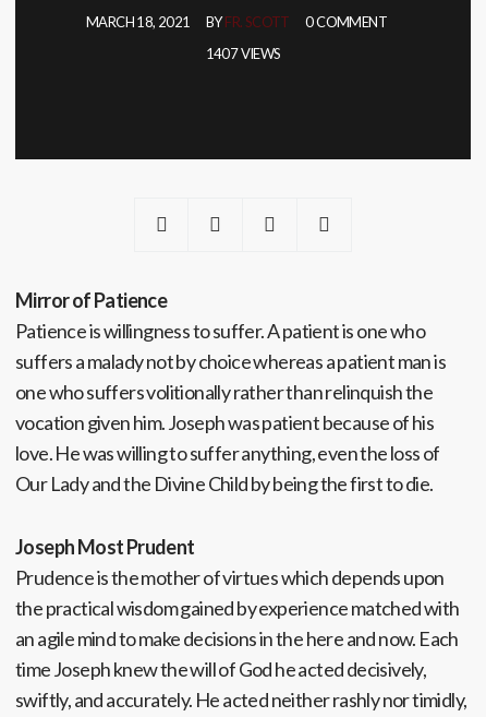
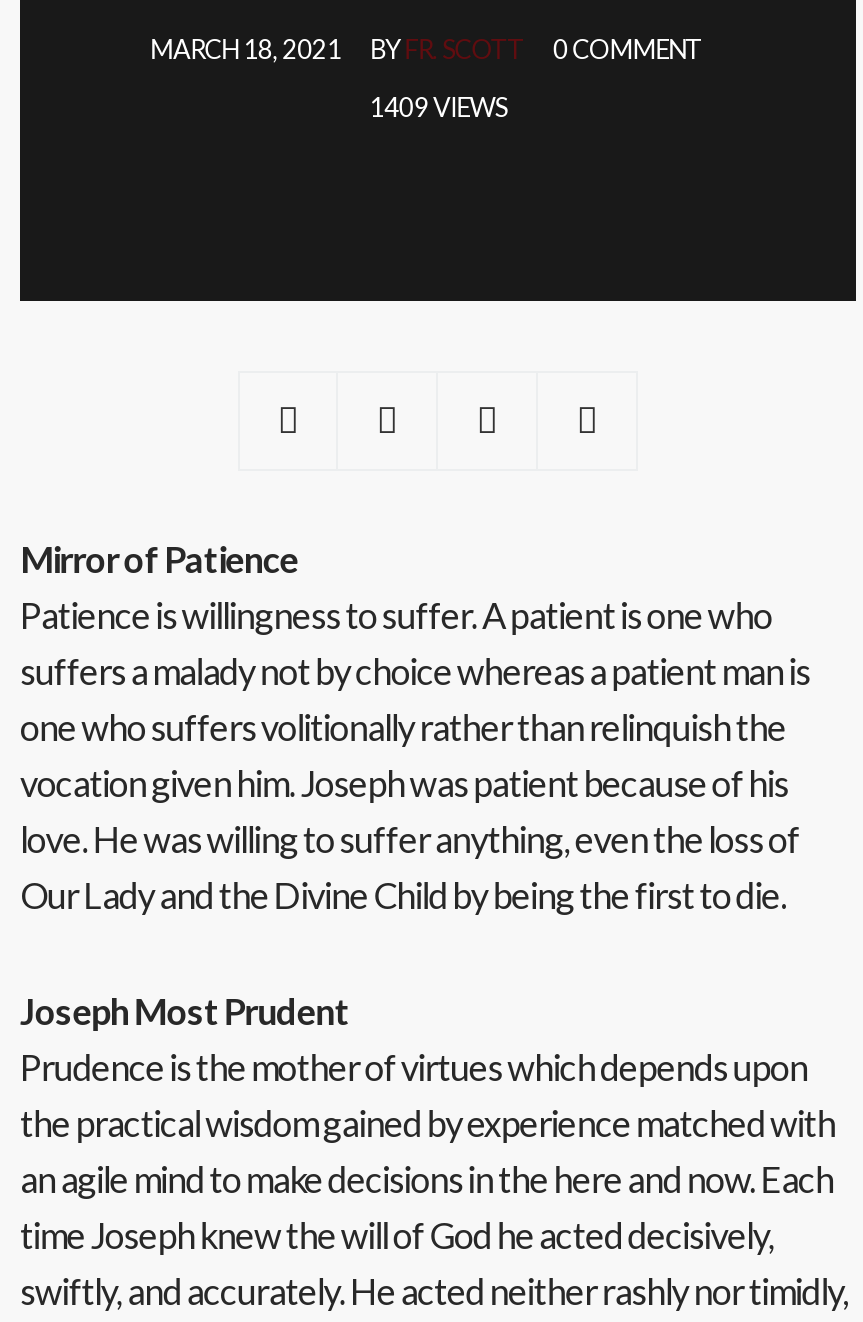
[205,45,281,62] 1407 VIEWS -> [369,91,507,123] 1409 VIEWS

